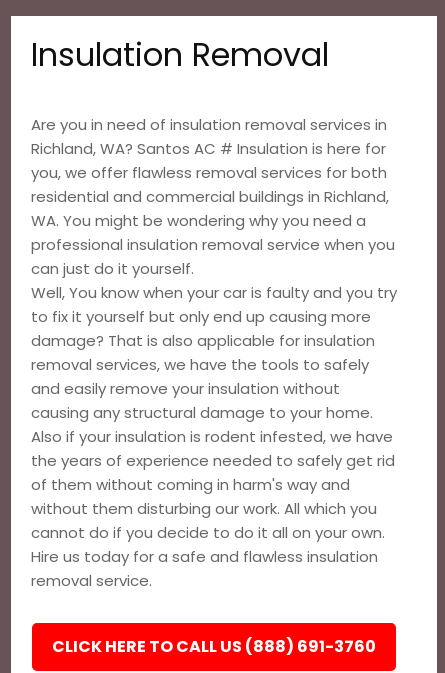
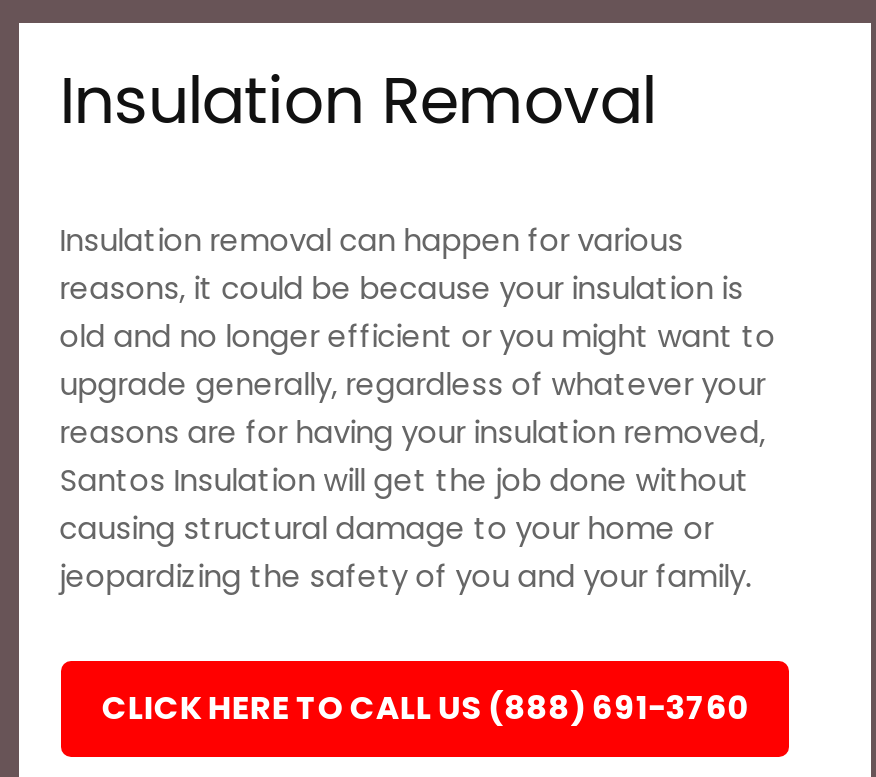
[31,114,397,591] Are you in need of insulation removal services in | Richland, WA? Santos AC # Insulation is here for | you, we offer flawless removal services for both | residential and commercial buildings in Richland, | WA. You might be wondering why you need a | professional insulation removal service when you | can just do it yourself. | Well, You know when your car is faulty and you try | to fix it yourself but only end up causing more | damage? That is also applicable for insulation | removal services, we have the tools to safely | and easily remove your insulation without | causing any structural damage to your home. | Also if your insulation is rodent infested, we have | the years of experience needed to safely get rid | of them without coming in harm's way and | without them disturbing our work. All which you | cannot do if you decide to do it all on your own. | Hire us today for a safe and flawless insulation | removal service. -> [59,219,775,597] Insulation removal can happen for various | reasons, it could be because your insulation is | old and no longer efficient or you might want to | upgrade generally, regardless of whatever your | reasons are for having your insulation removed, | Santos Insulation will get the job done without | causing structural damage to your home or | jeopardizing the safety of you and your family.

